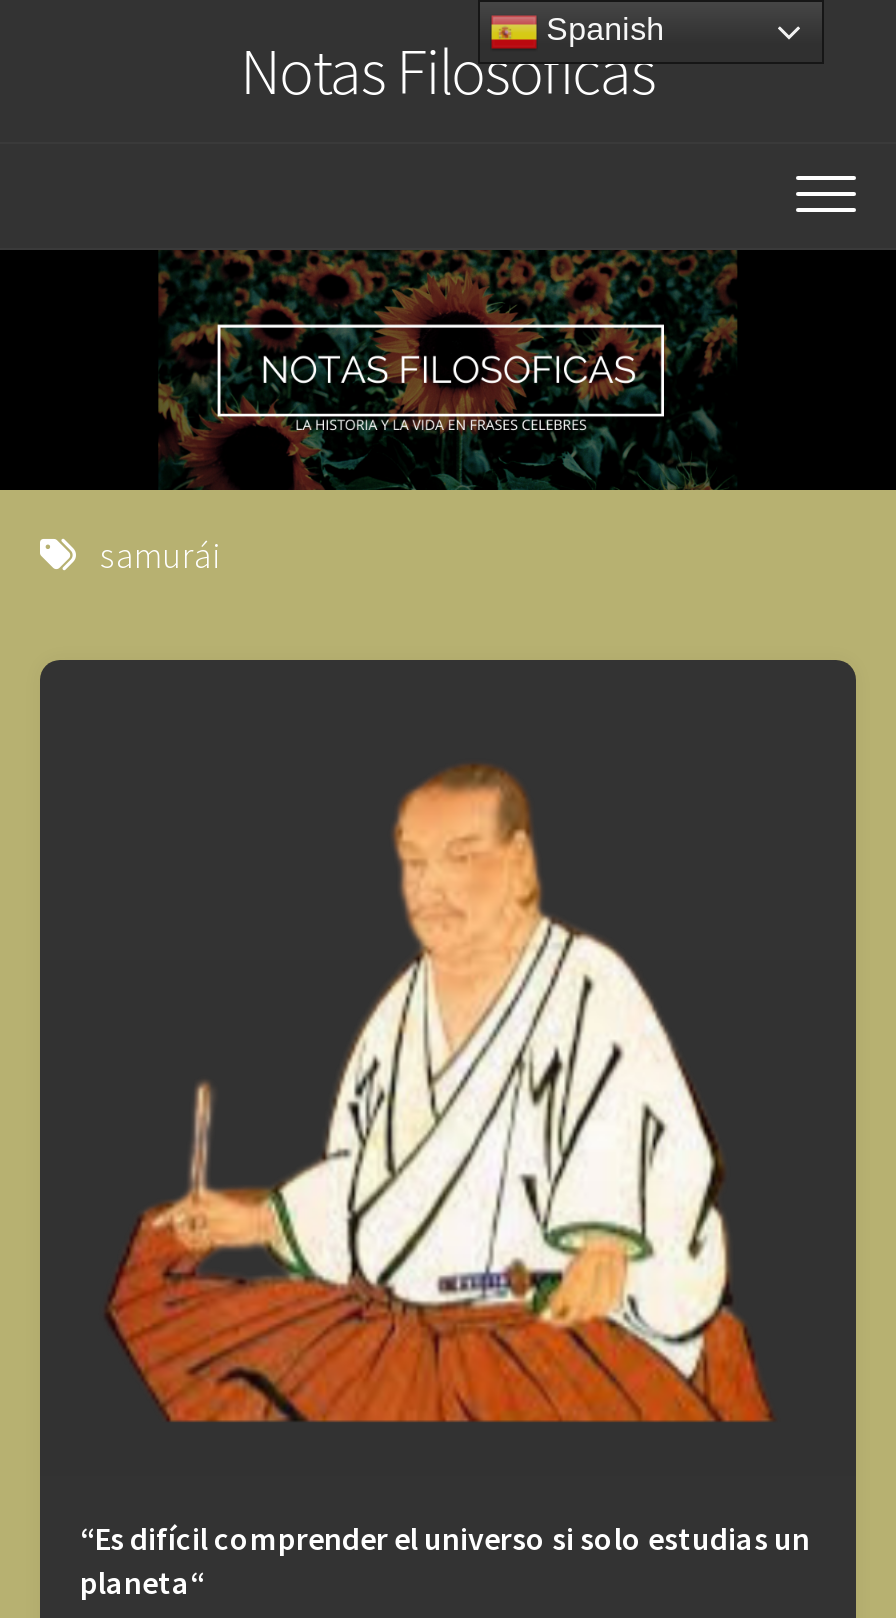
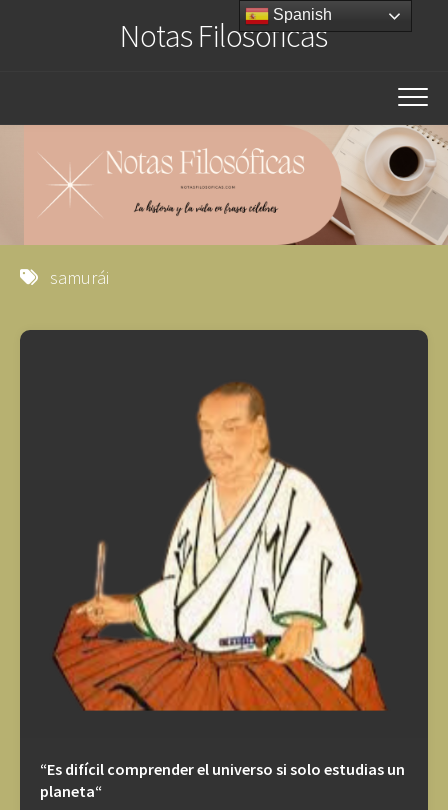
[6,250,890,492] [image] -> [3,124,445,246] [image]

